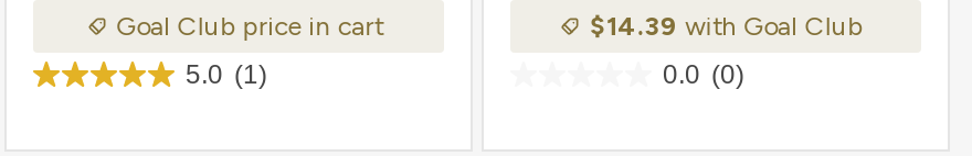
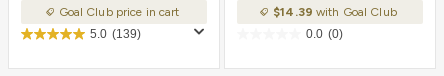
[186,60,267,91] 5.0 (1) -> [90,27,141,41] 5.0 (139)

